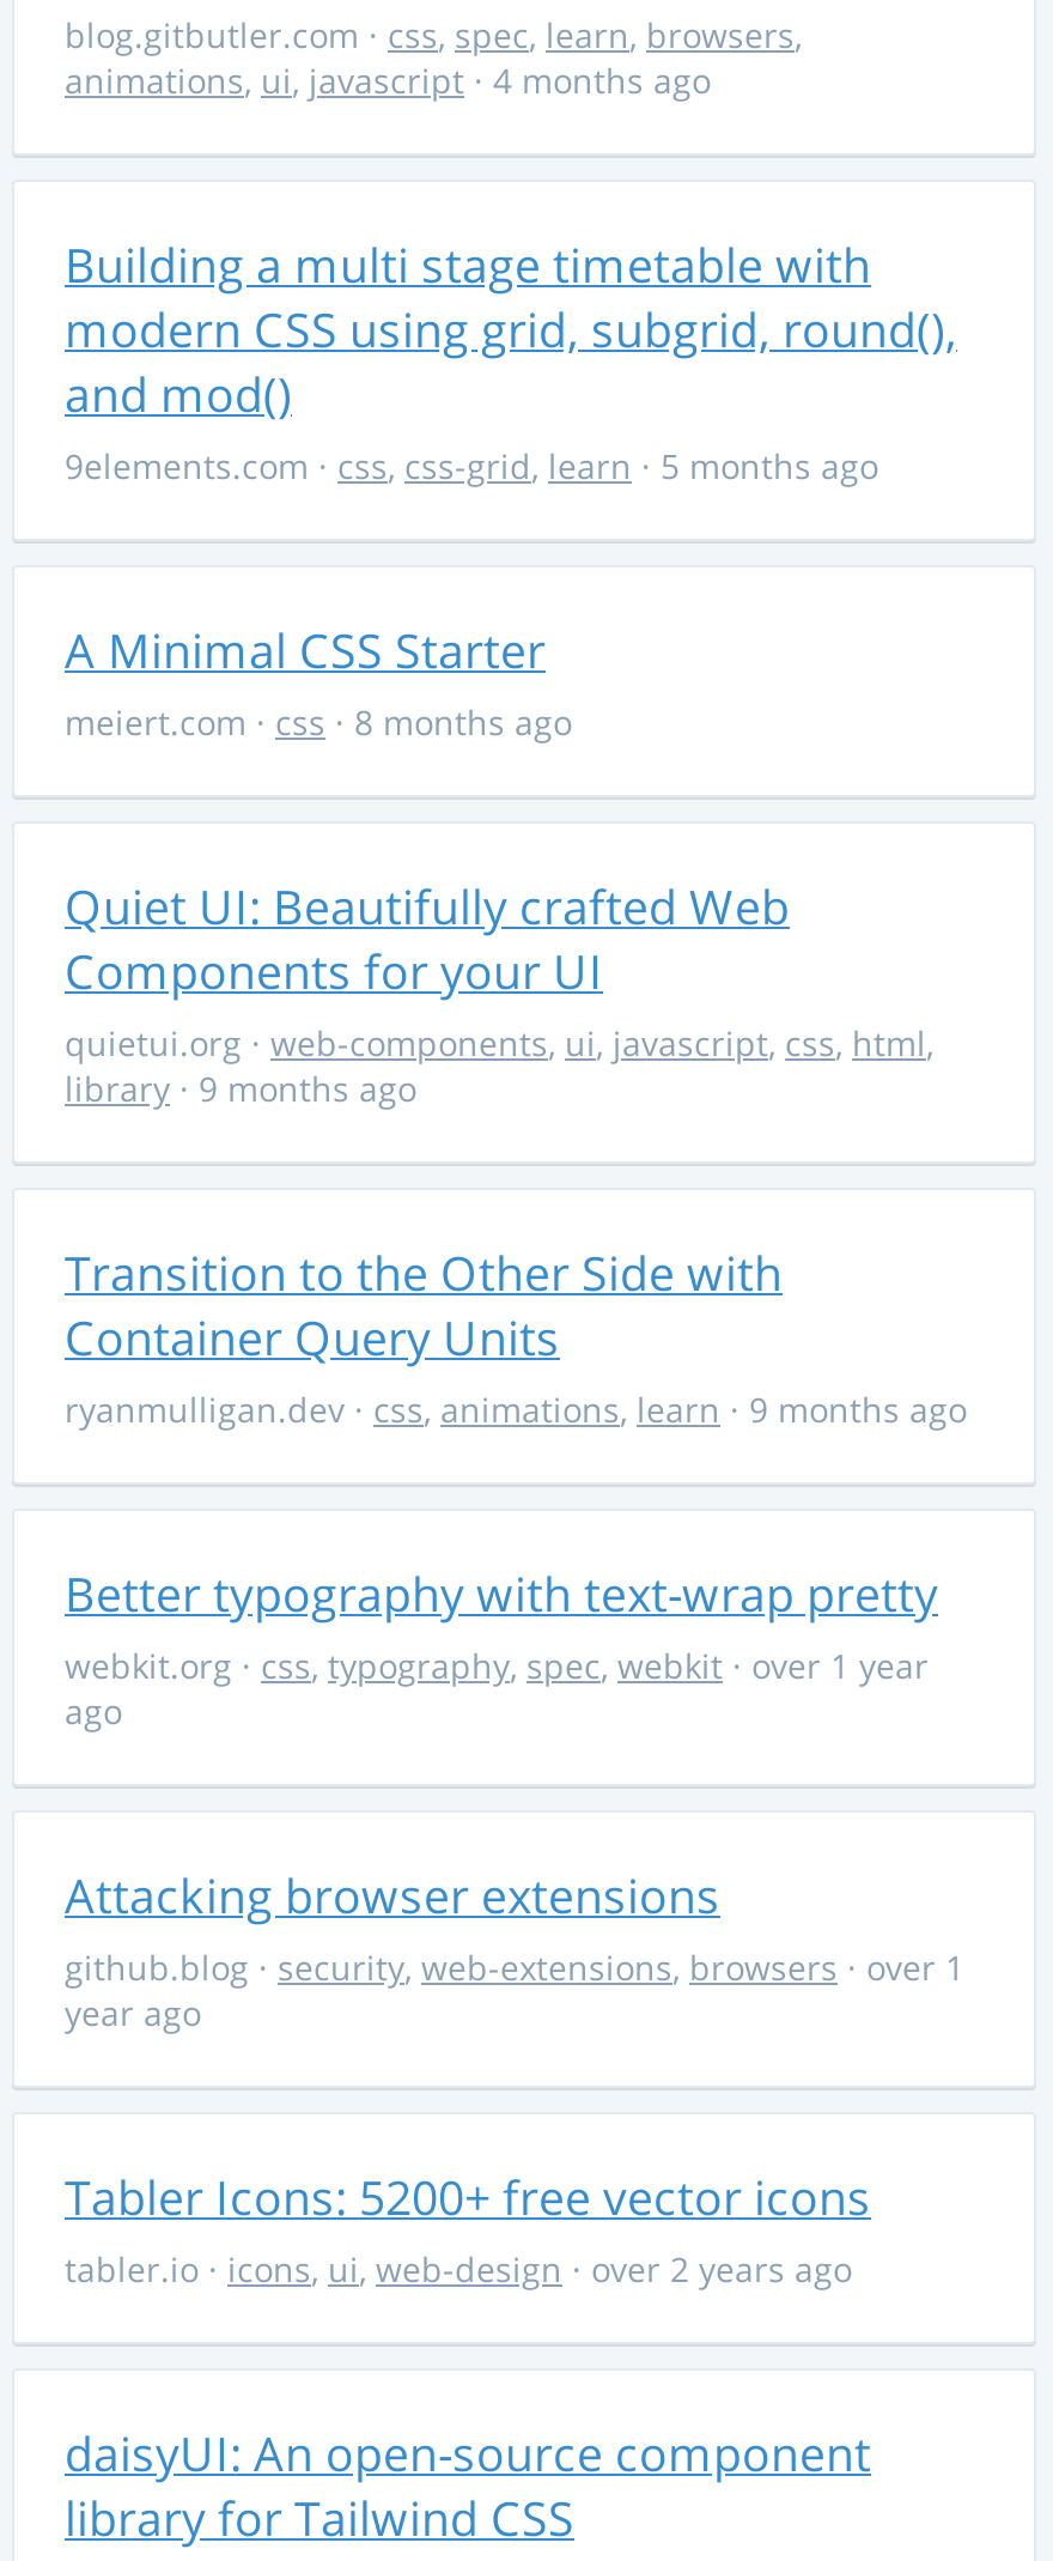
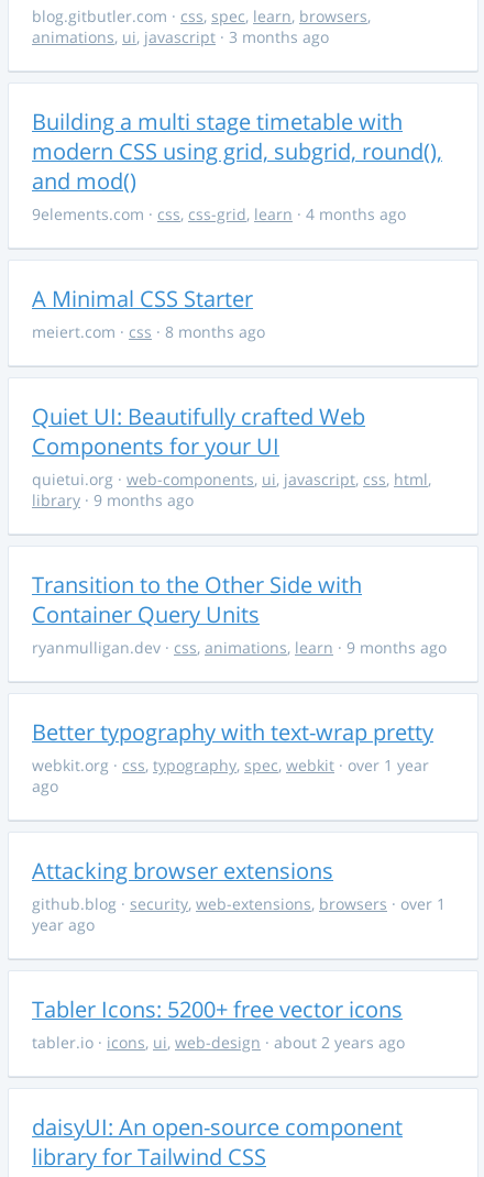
[65,57,711,103] animations, ui, javascript · 4 months ago -> [32,26,329,47] animations, ui, javascript · 3 months ago
[65,443,878,488] 9elements.com · css, css-grid, learn · 5 months ago -> [32,204,406,224] 9elements.com · css, css-grid, learn · 4 months ago
[65,2246,852,2292] tabler.io · icons, ui, web-design · over 2 years ago -> [32,1032,405,1053] tabler.io · icons, ui, web-design · about 2 years ago

